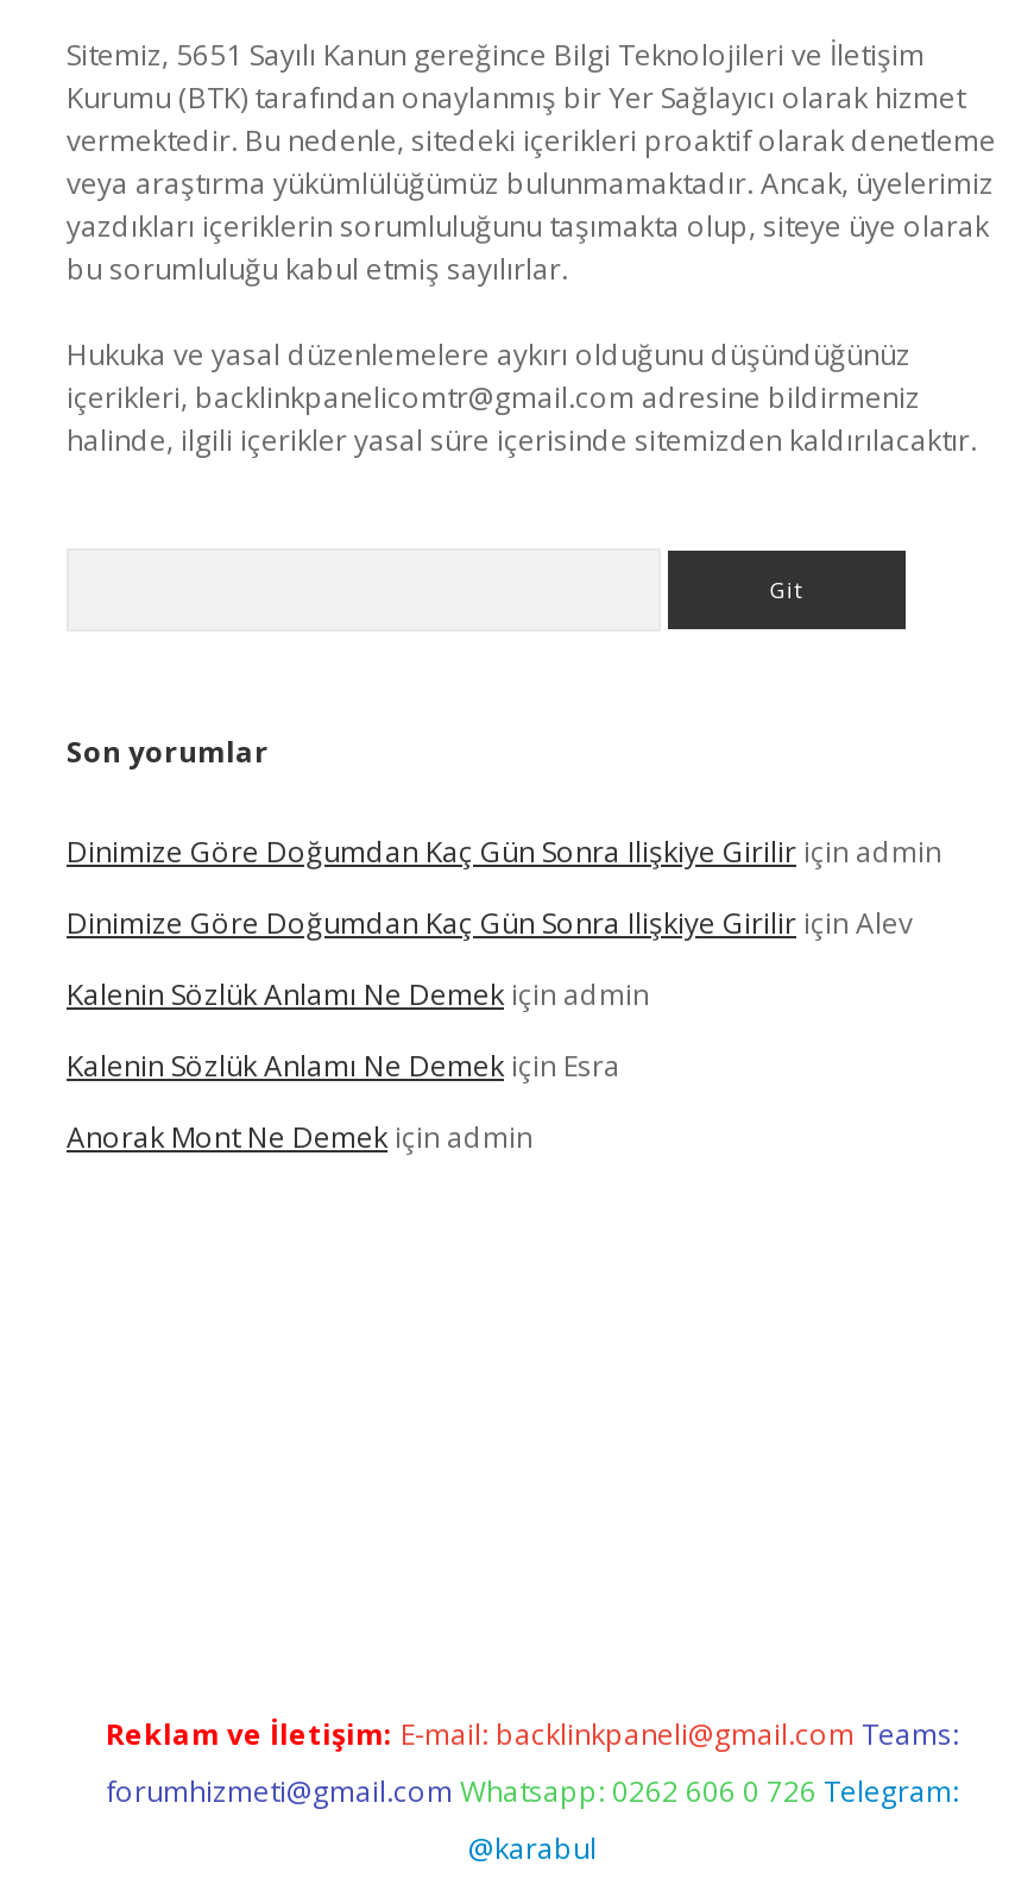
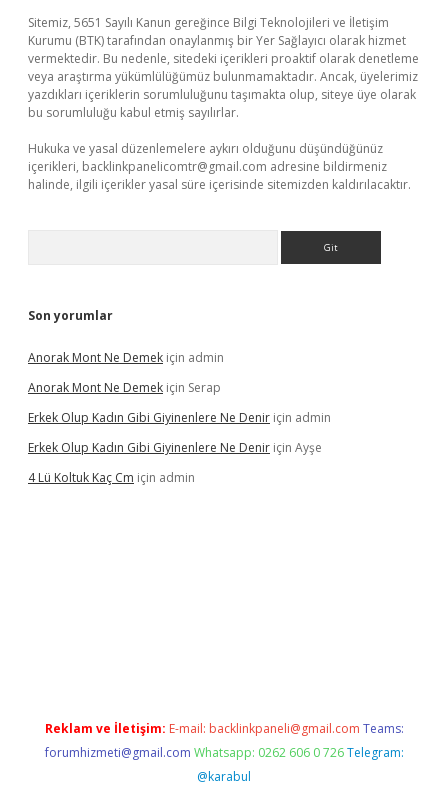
[67,831,941,1086] Dinimize Göre Doğumdan Kaç Gün Sonra Ilişkiye Girilir için admin | Dinimize Göre Doğumdan Kaç Gün Sonra Ilişkiye Girilir için Alev | Kalenin Sözlük Anlamı Ne Demek için admin | Kalenin Sözlük Anlamı Ne Demek için Esra -> none
moved [67,1117,532,1157] -> [28,349,224,366]: Anorak Mont Ne Demek için admin
none -> [28,379,331,486] Anorak Mont Ne Demek için Serap | Erkek Olup Kadın Gibi Giyinenlere Ne Denir için admin | Erkek Olup Kadın Gibi Giyinenlere Ne Denir için Ayşe | 4 Lü Koltuk Kaç Cm için admin

